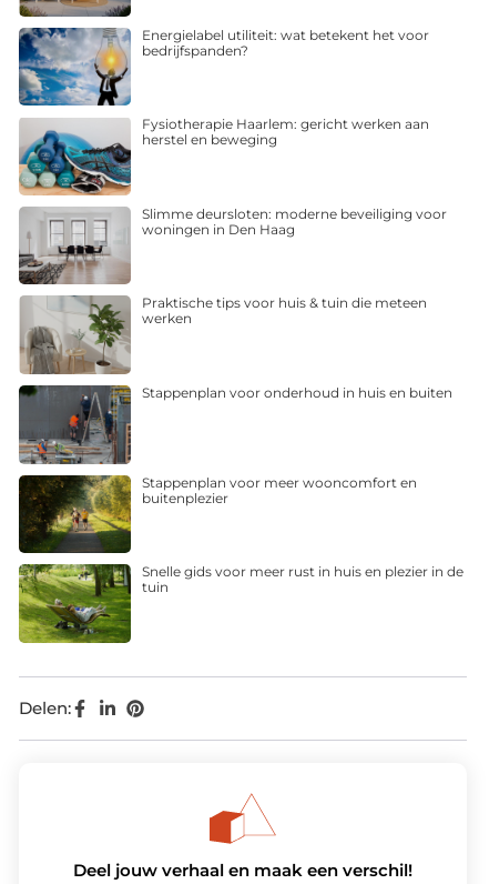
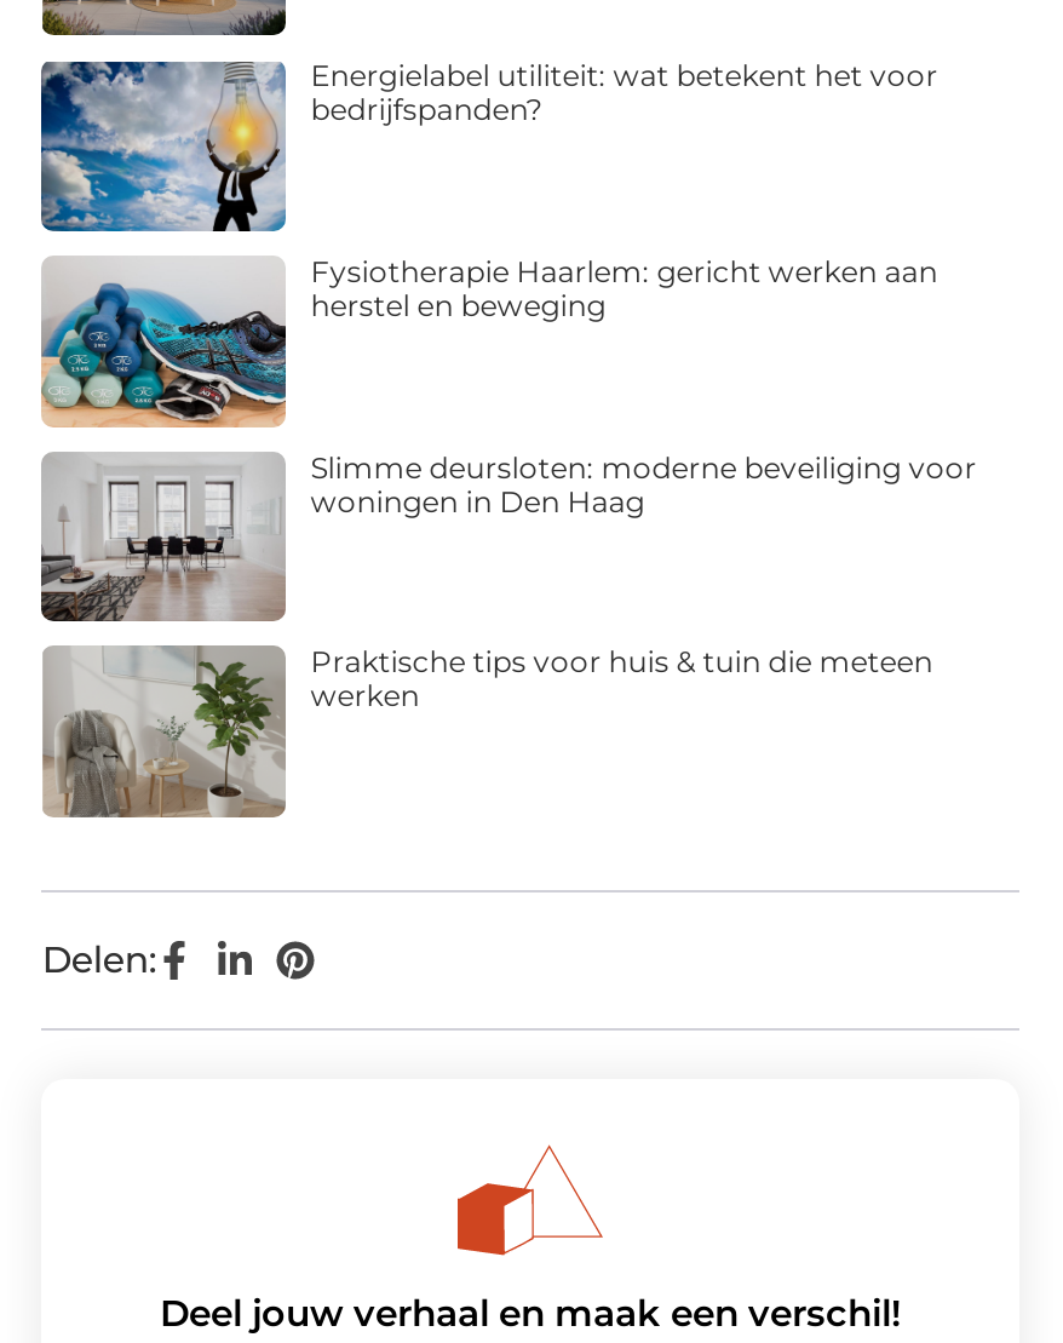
[18,384,453,465] [image] | Stappenplan voor onderhoud in huis en buiten -> none
[19,474,417,553] [image] | Stappenplan voor meer wooncomfort en | buitenplezier -> none
[19,563,464,644] [image] | Snelle gids voor meer rust in huis en plezier in de | tuin -> none

